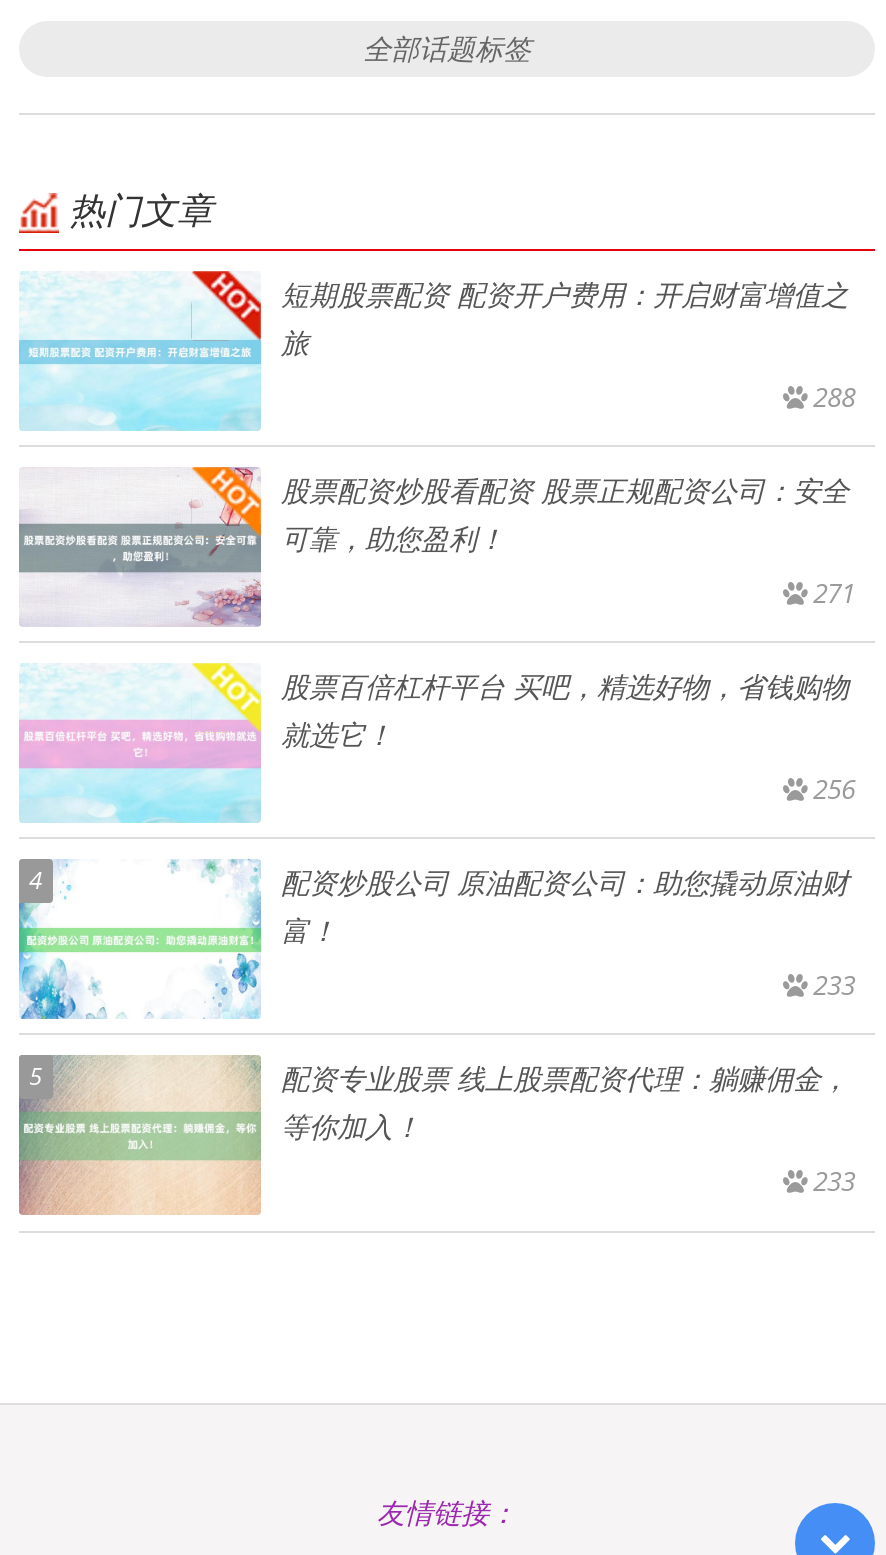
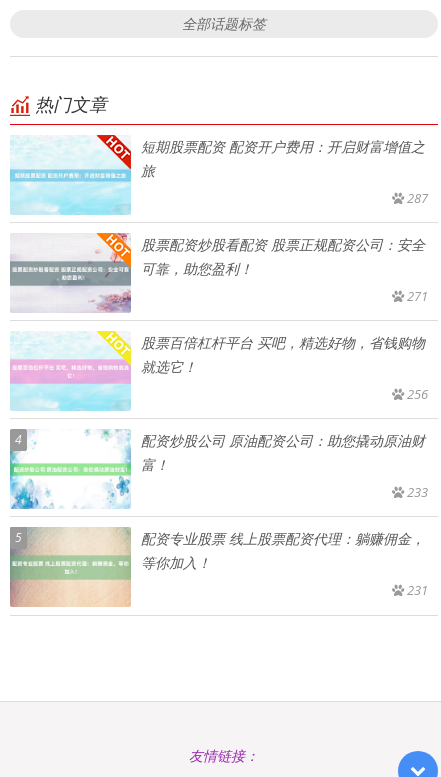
[813,379,855,415] 288 -> [407,189,428,207] 287
[813,1163,855,1199] 233 -> [407,581,428,599] 231

